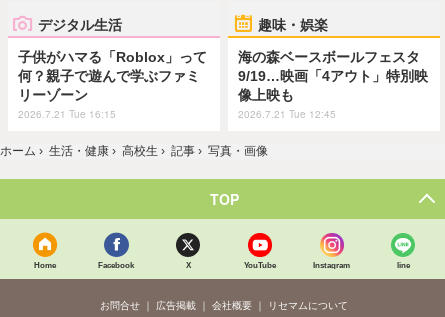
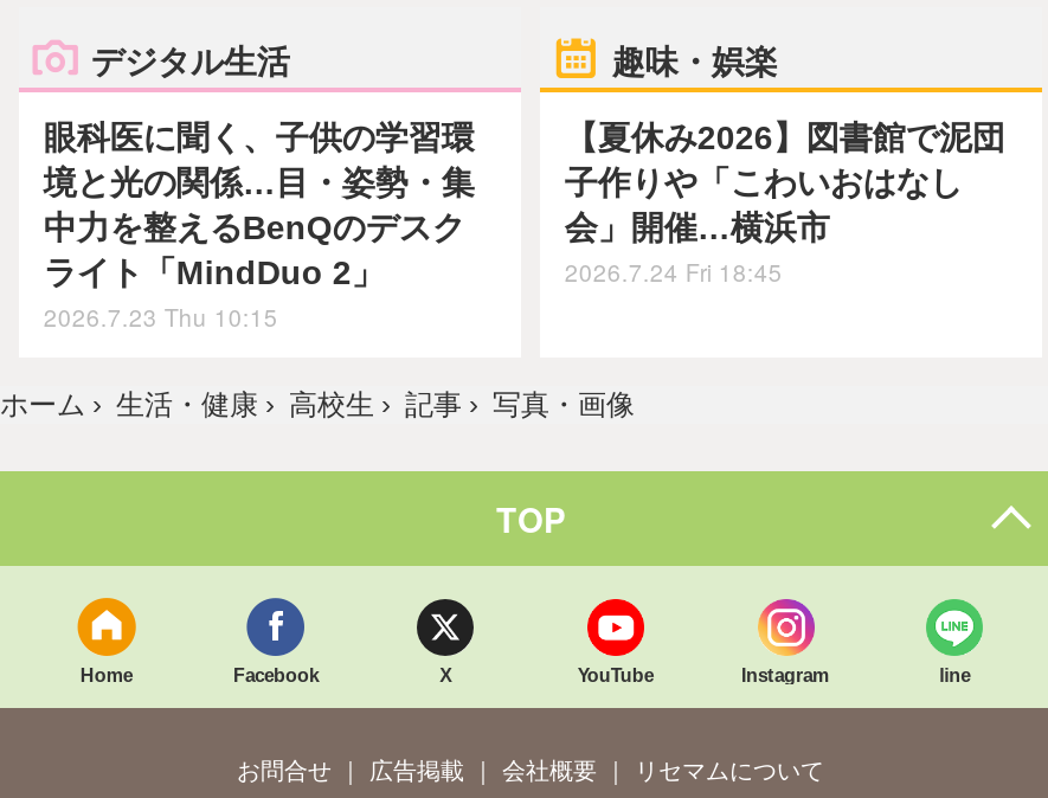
[18,49,207,121] 子供がハマる「Roblox」って | 何？親子で遊んで学ぶファミ | リーゾーン | 2026.7.21 Tue 16:15 -> [44,118,475,333] 眼科医に聞く、子供の学習環 | 境と光の関係…目・姿勢・集 | 中力を整えるBenQのデスク | ライト「MindDuo 2」 | 2026.7.23 Thu 10:15
[238,49,428,121] 海の森ベースボールフェスタ | 9/19…映画「4アウト」特別映 | 像上映も | 2026.7.21 Tue 12:45 -> [565,118,1005,288] 【夏休み2026】図書館で泥団 | 子作りや「こわいおはなし | 会」開催…横浜市 | 2026.7.24 Fri 18:45

